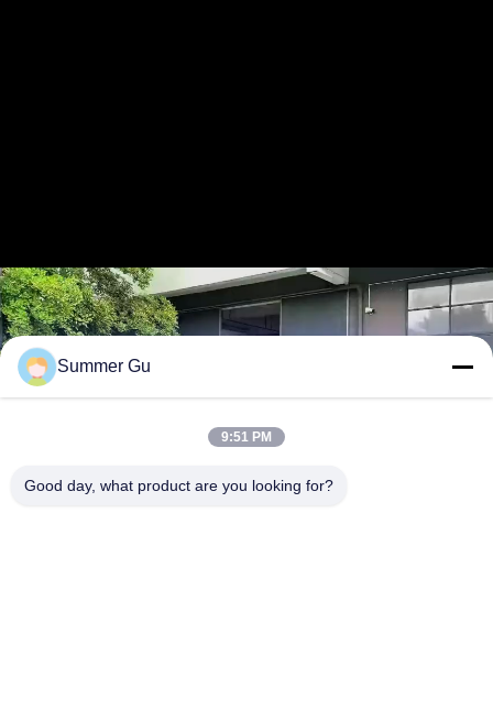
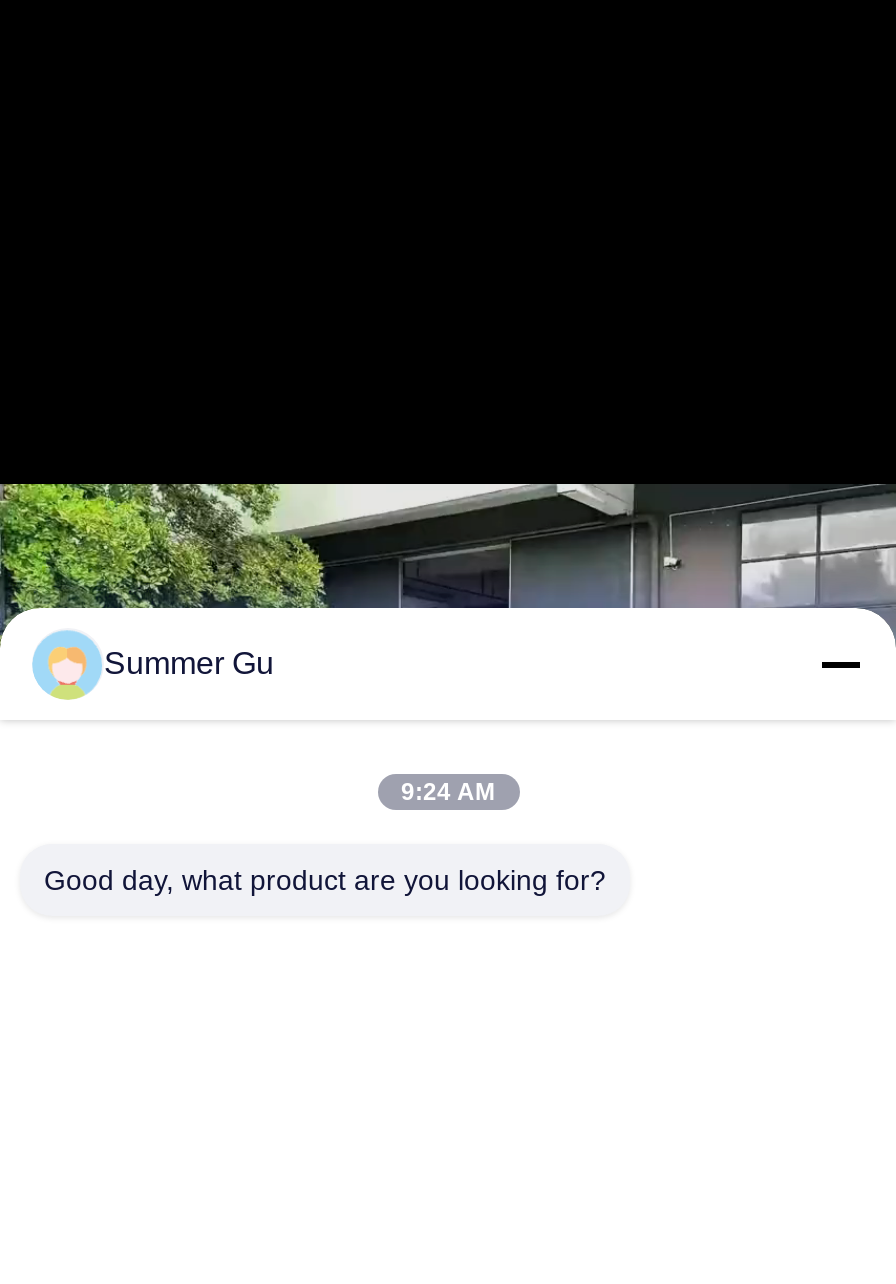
[221,429,272,445] 9:51 PM -> [401,778,495,806] 9:24 AM

